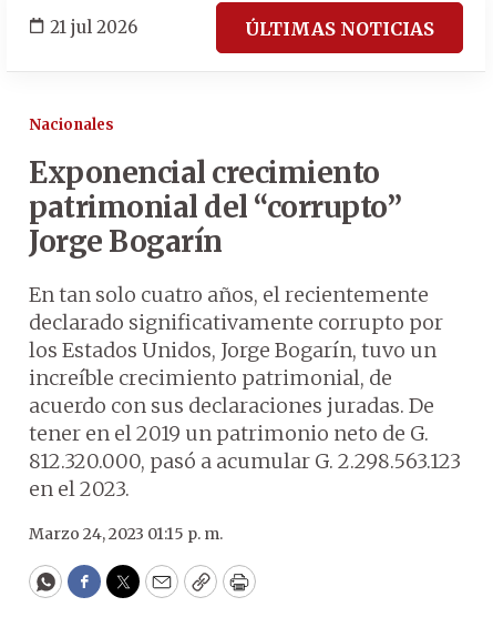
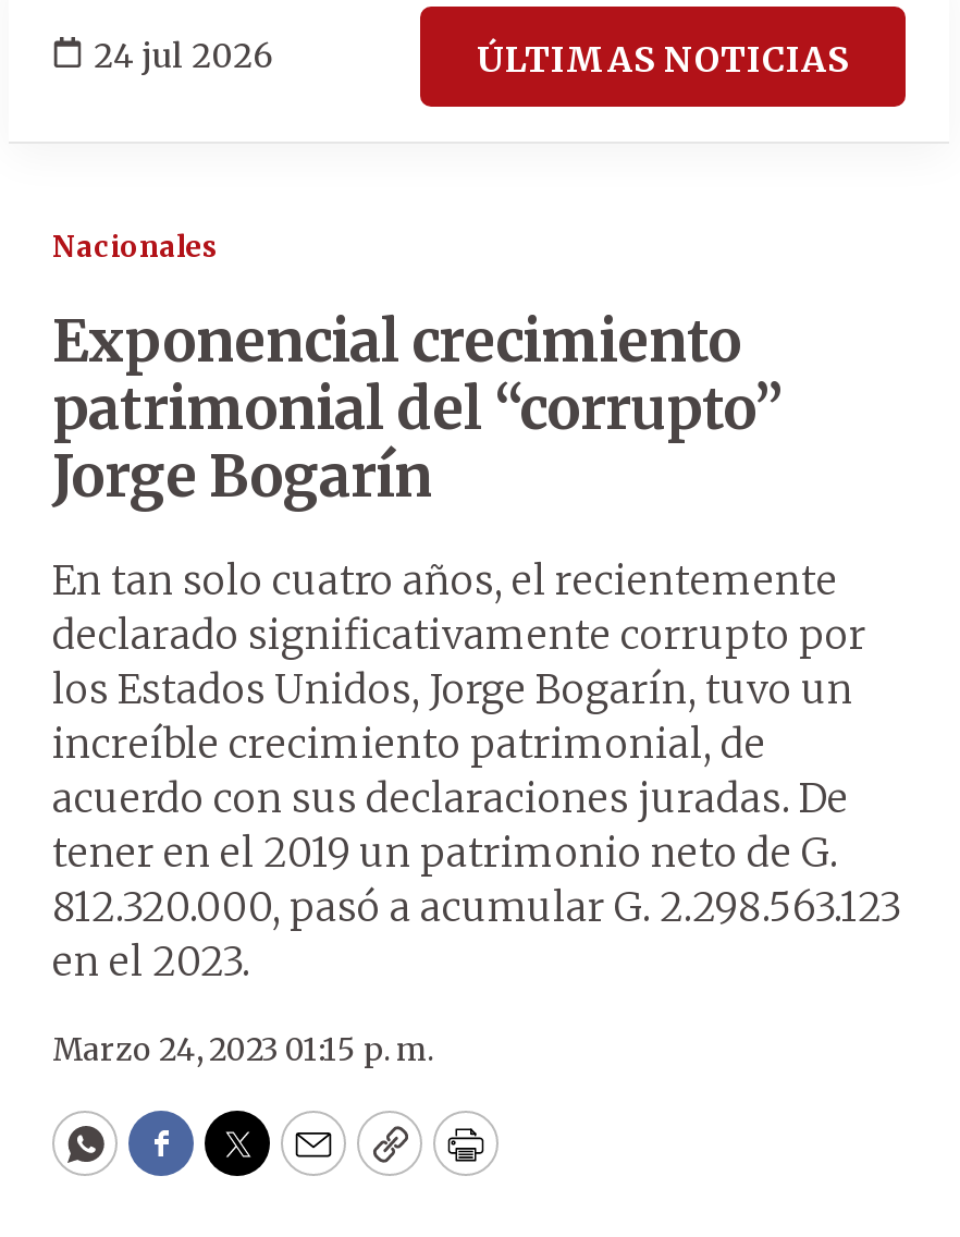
[50,16,137,37] 21 jul 2026 -> [94,34,272,75] 24 jul 2026

